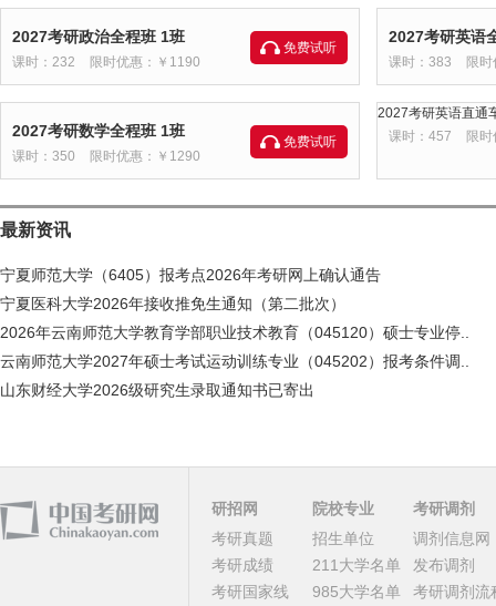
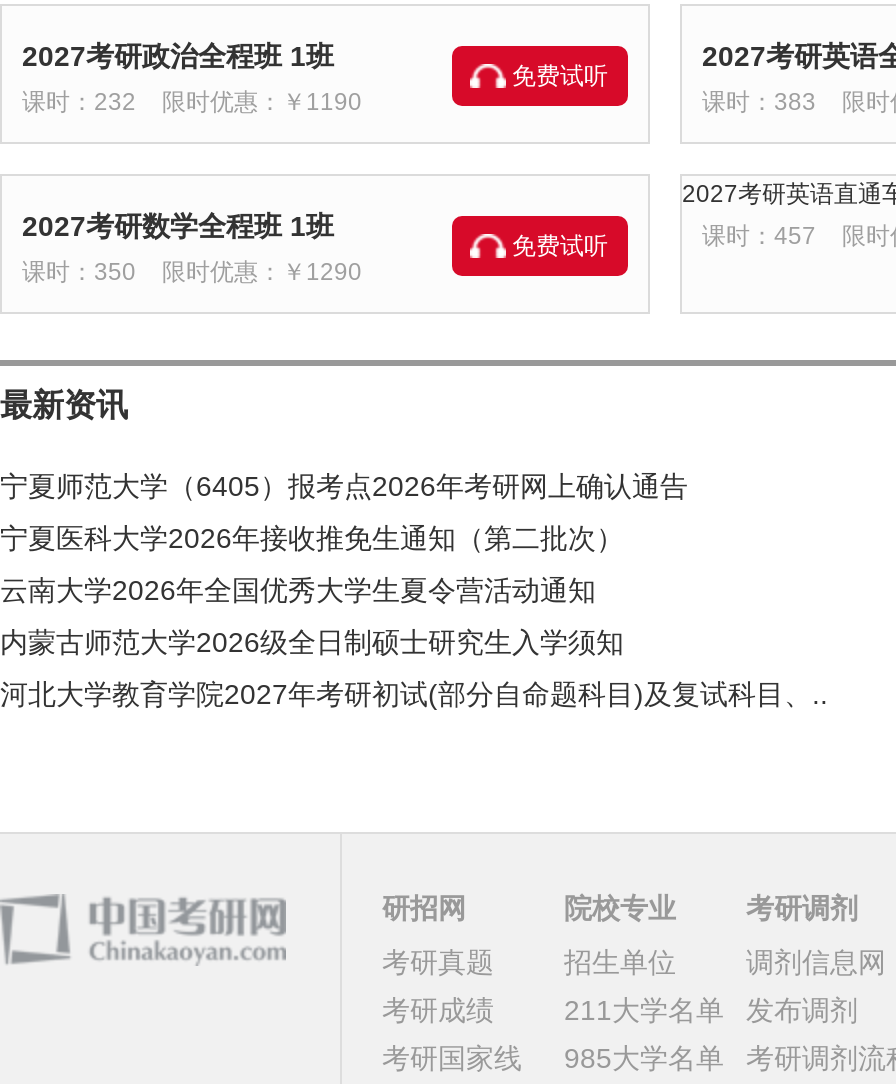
[0,323,469,341] 2026年云南师范大学教育学部职业技术教育（045120）硕士专业停.. -> [0,574,596,606] 云南大学2026年全国优秀大学生夏令营活动通知
[0,352,469,370] 云南师范大学2027年硕士考试运动训练专业（045202）报考条件调.. -> [0,626,624,658] 内蒙古师范大学2026级全日制硕士研究生入学须知
[0,381,314,399] 山东财经大学2026级研究生录取通知书已寄出 -> [0,678,828,710] 河北大学教育学院2027年考研初试(部分自命题科目)及复试科目、..

